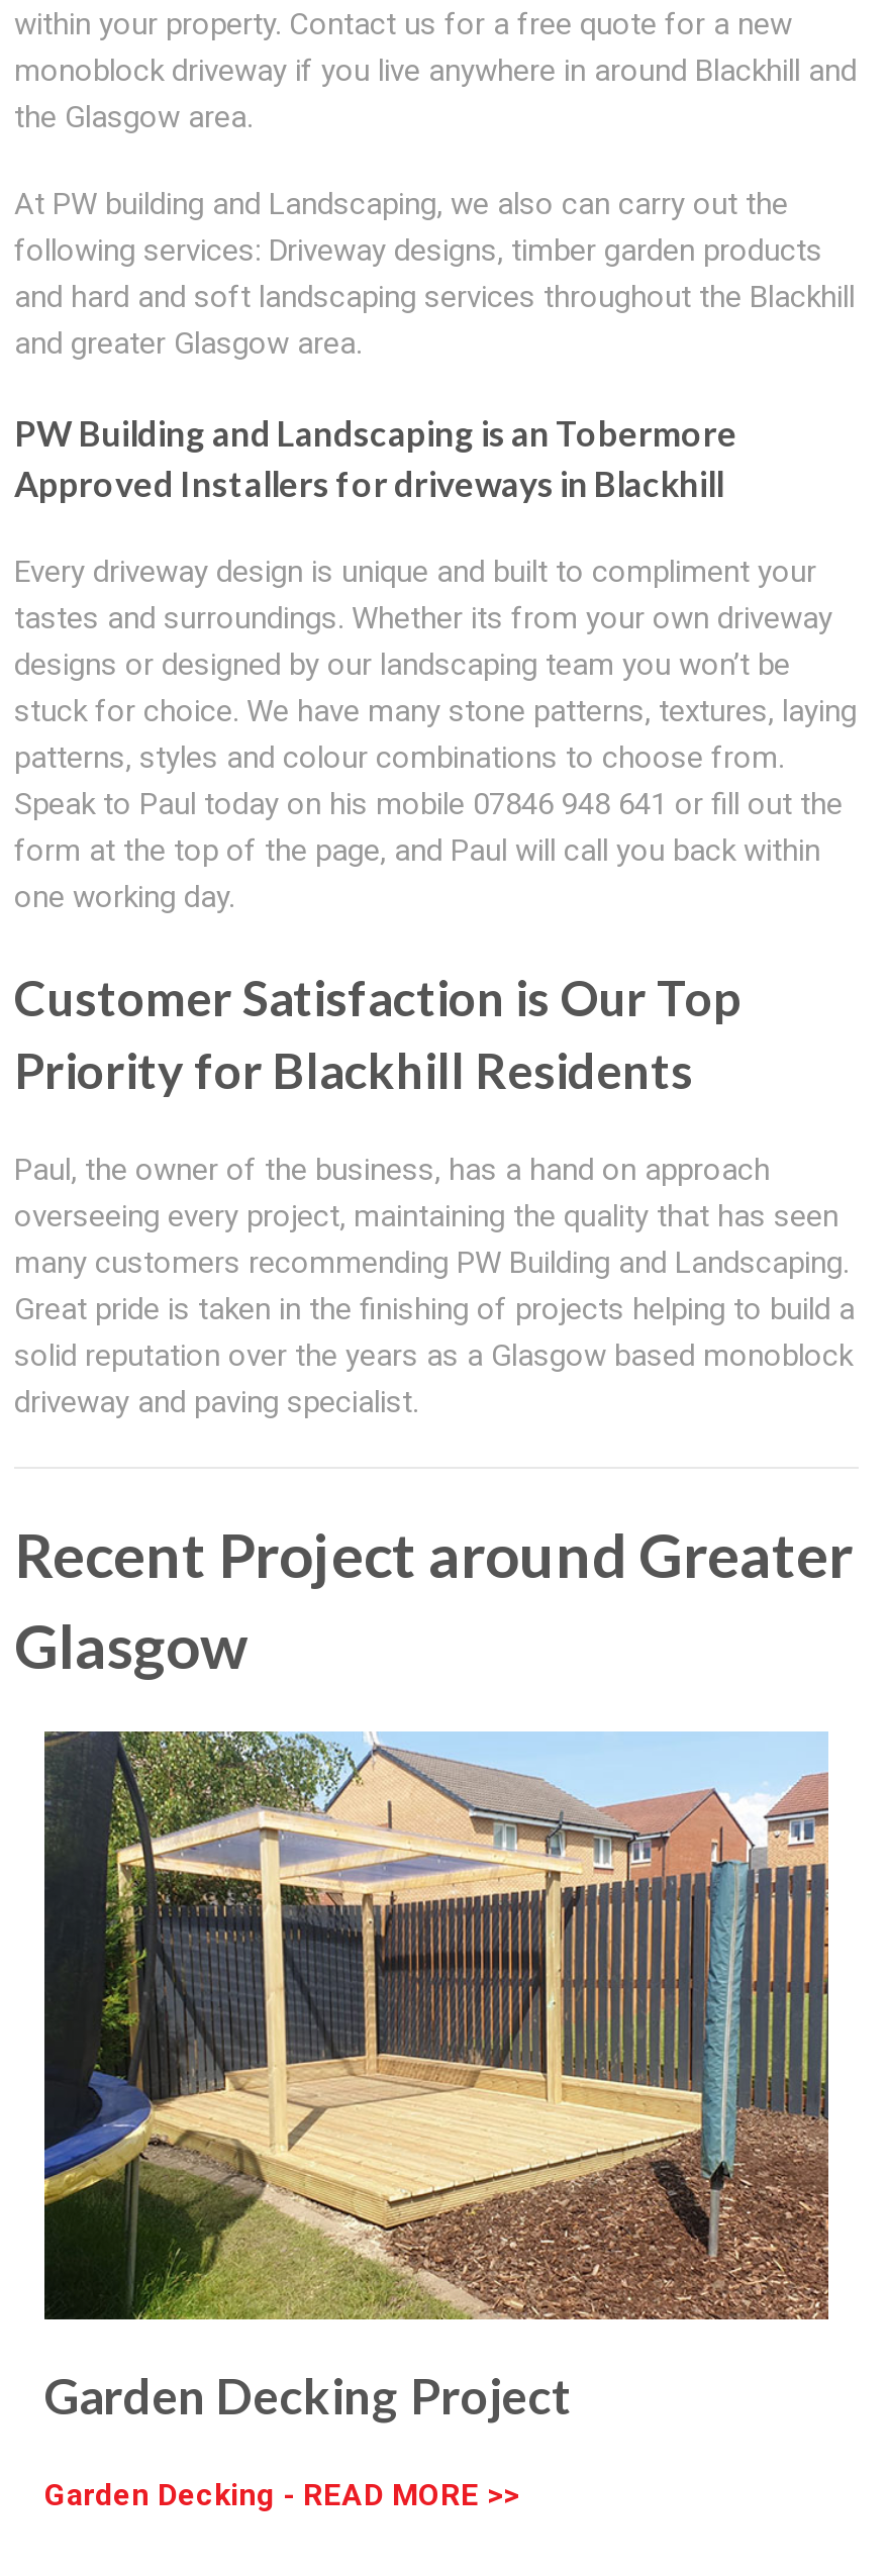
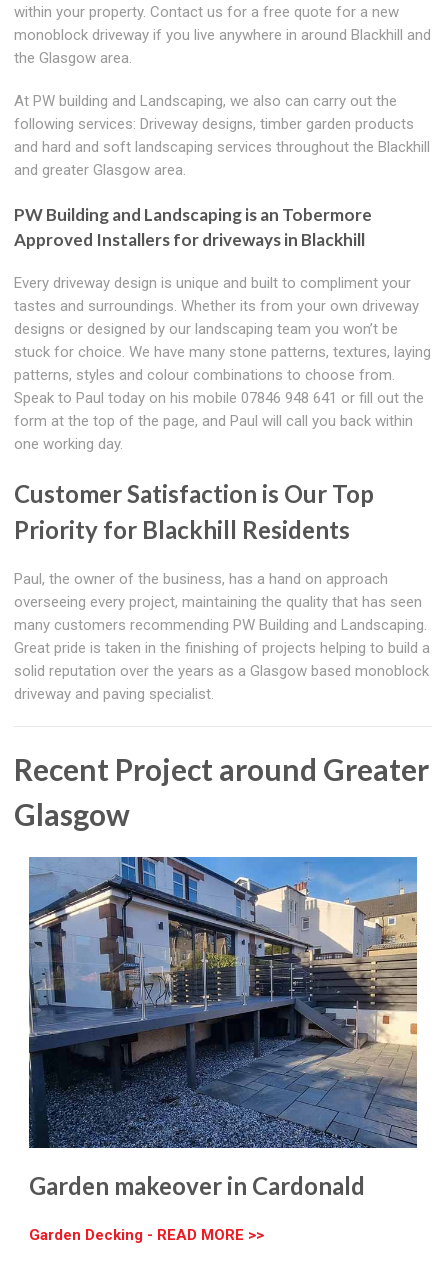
[42,1729,830,2425] [image] | Garden Decking Project -> [28,856,418,1200] [image] | Garden makeover in Cardonald

